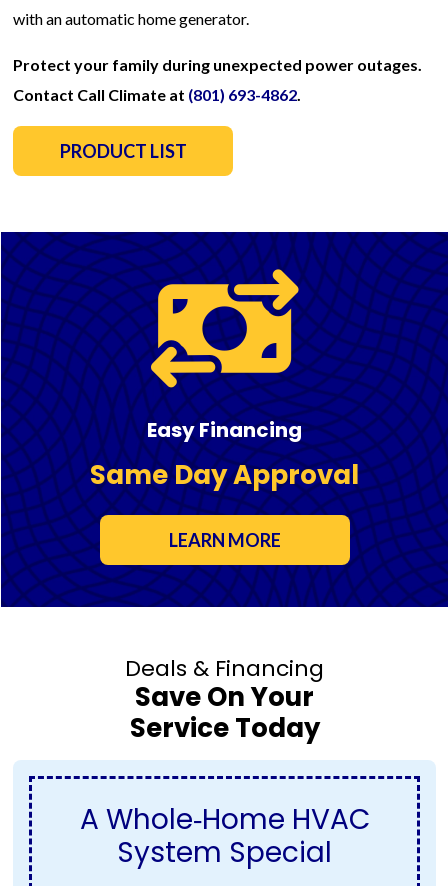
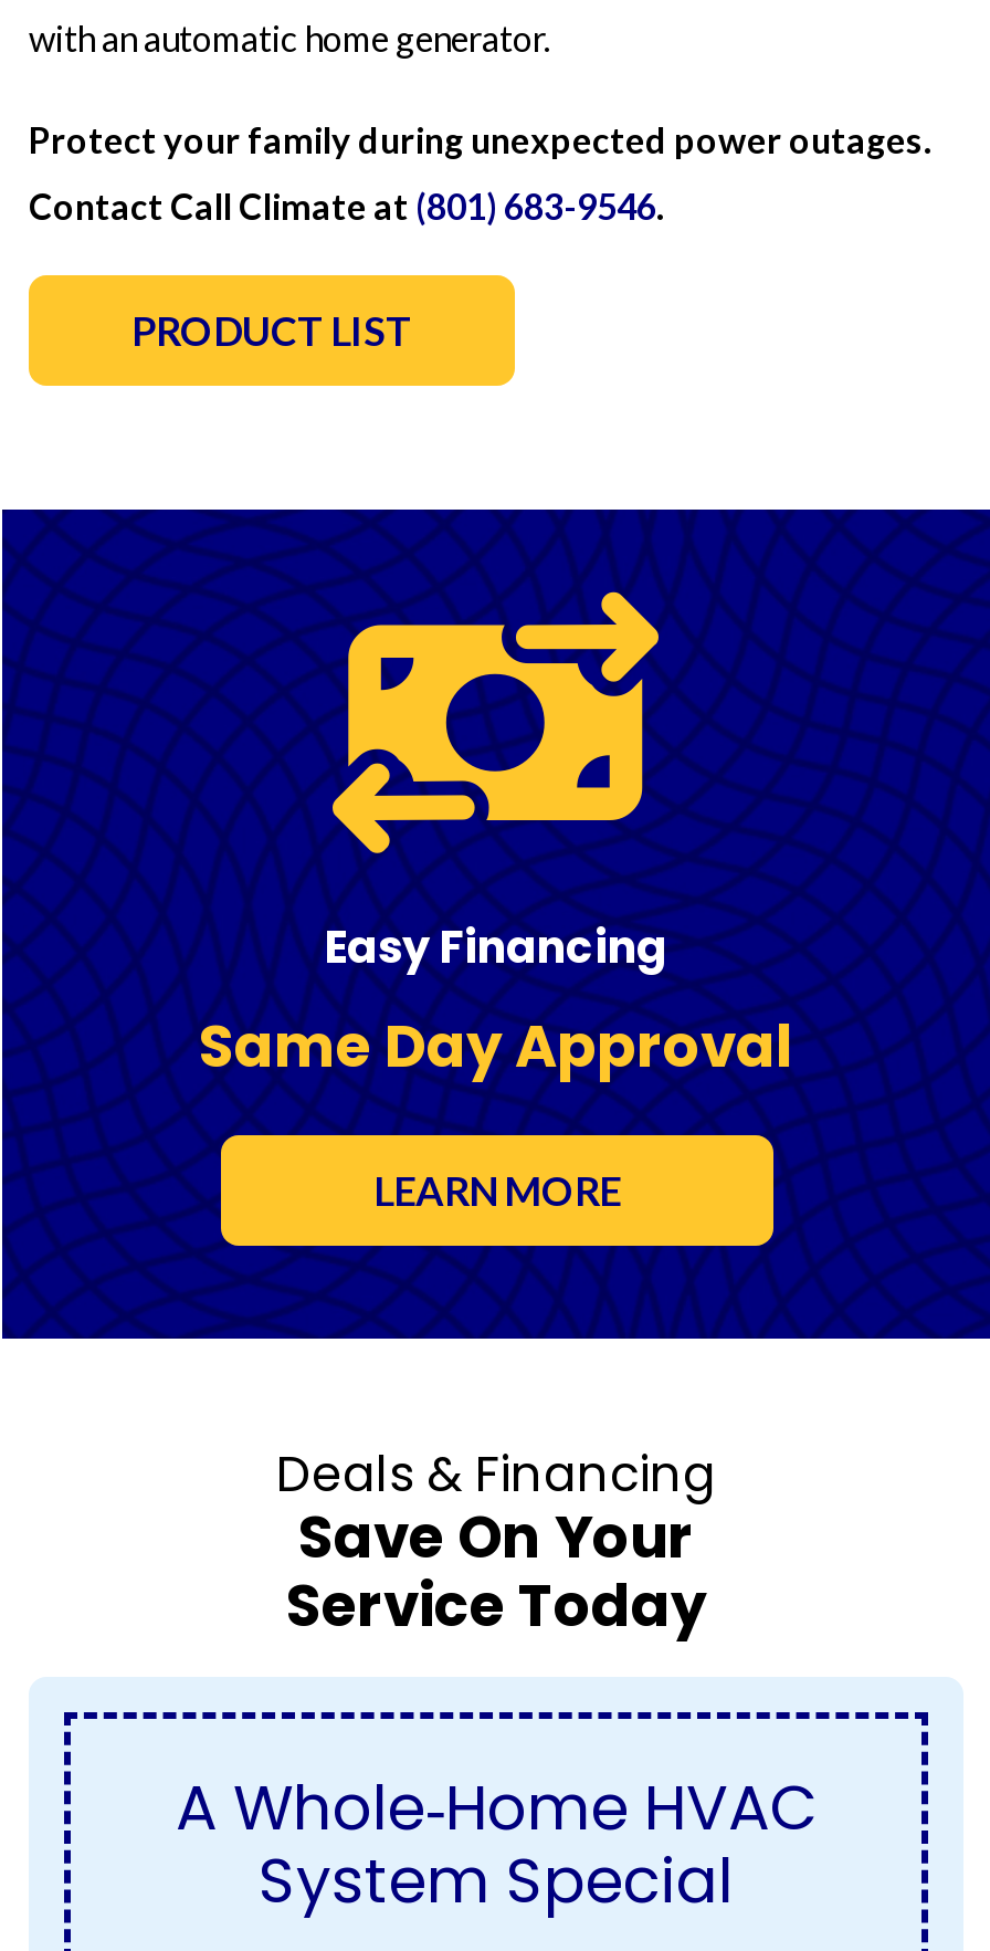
[13,84,301,103] Contact Call Climate at (801) 693-4862. -> [29,183,665,225] Contact Call Climate at (801) 683-9546.

